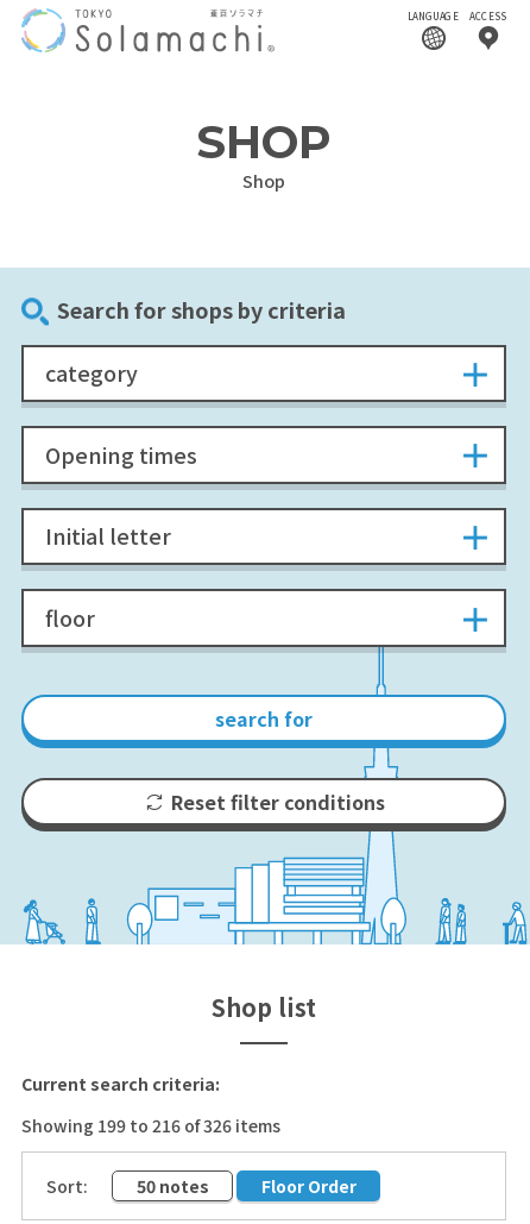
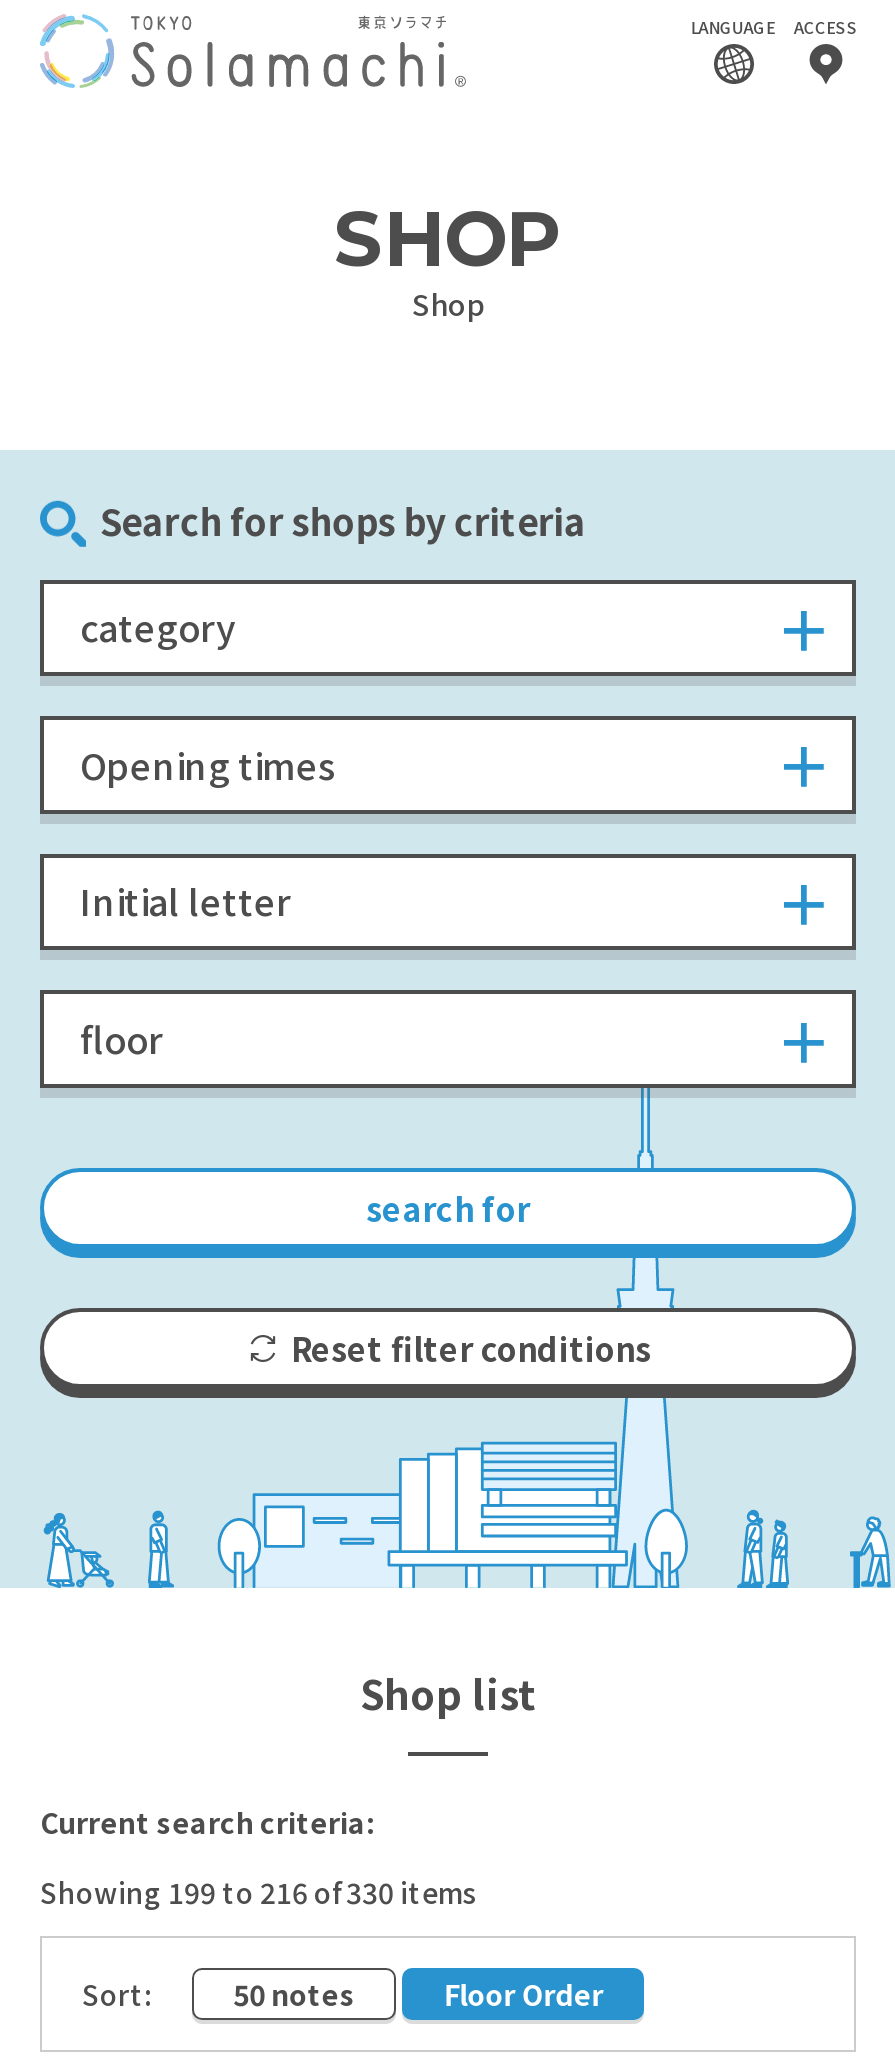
[21,1113,280,1137] Showing 199 to 216 of 326 items -> [40,1872,476,1912] Showing 199 to 216 of 330 items

